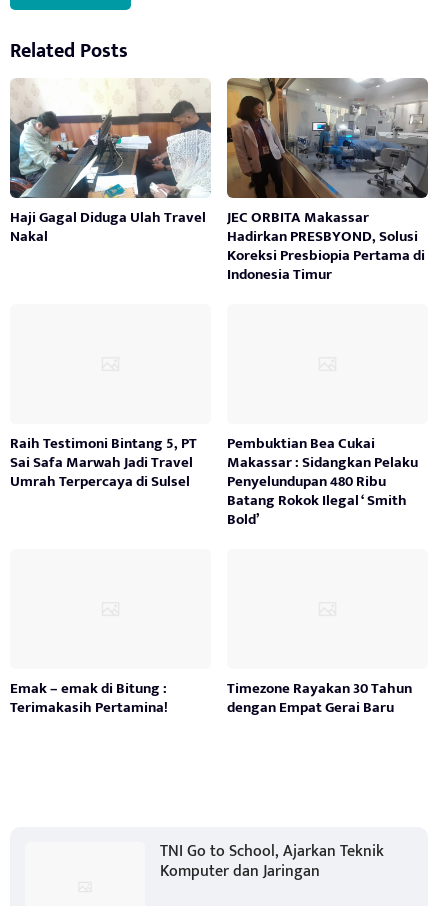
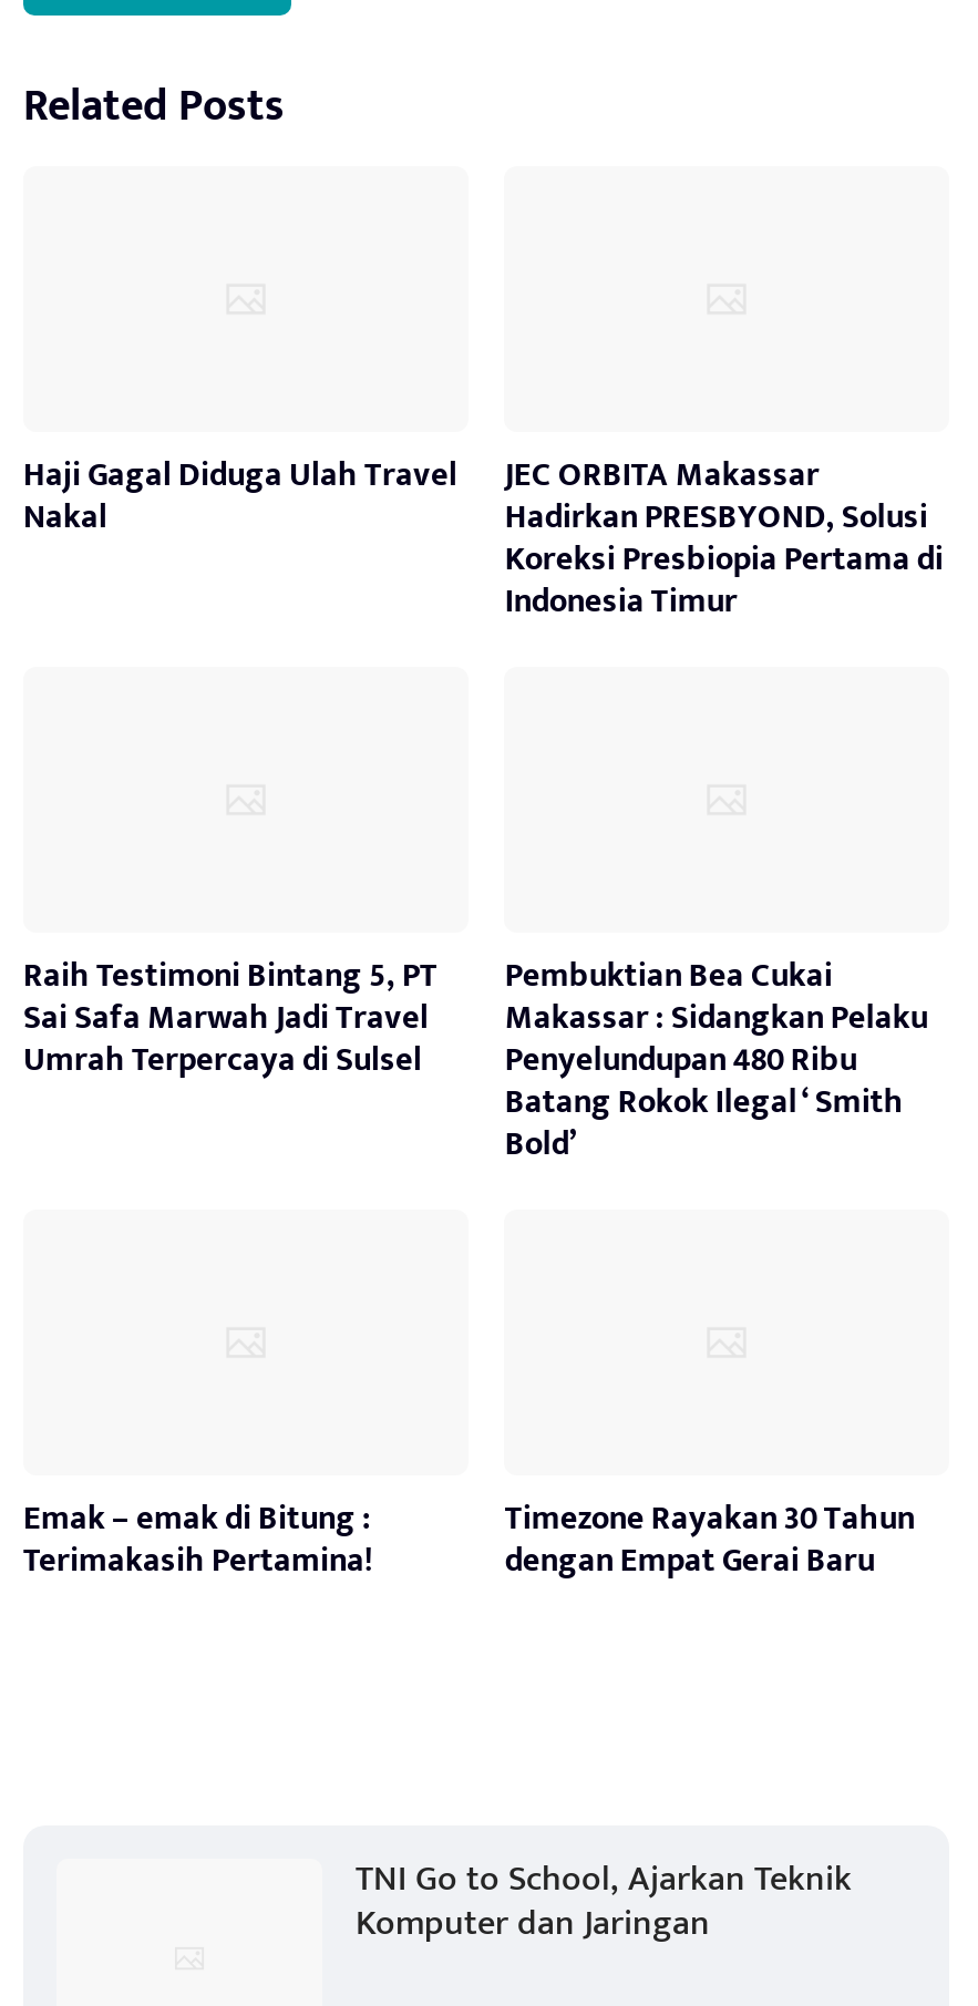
[9,78,212,199] [image] -> none
[226,77,429,199] [image] -> none

